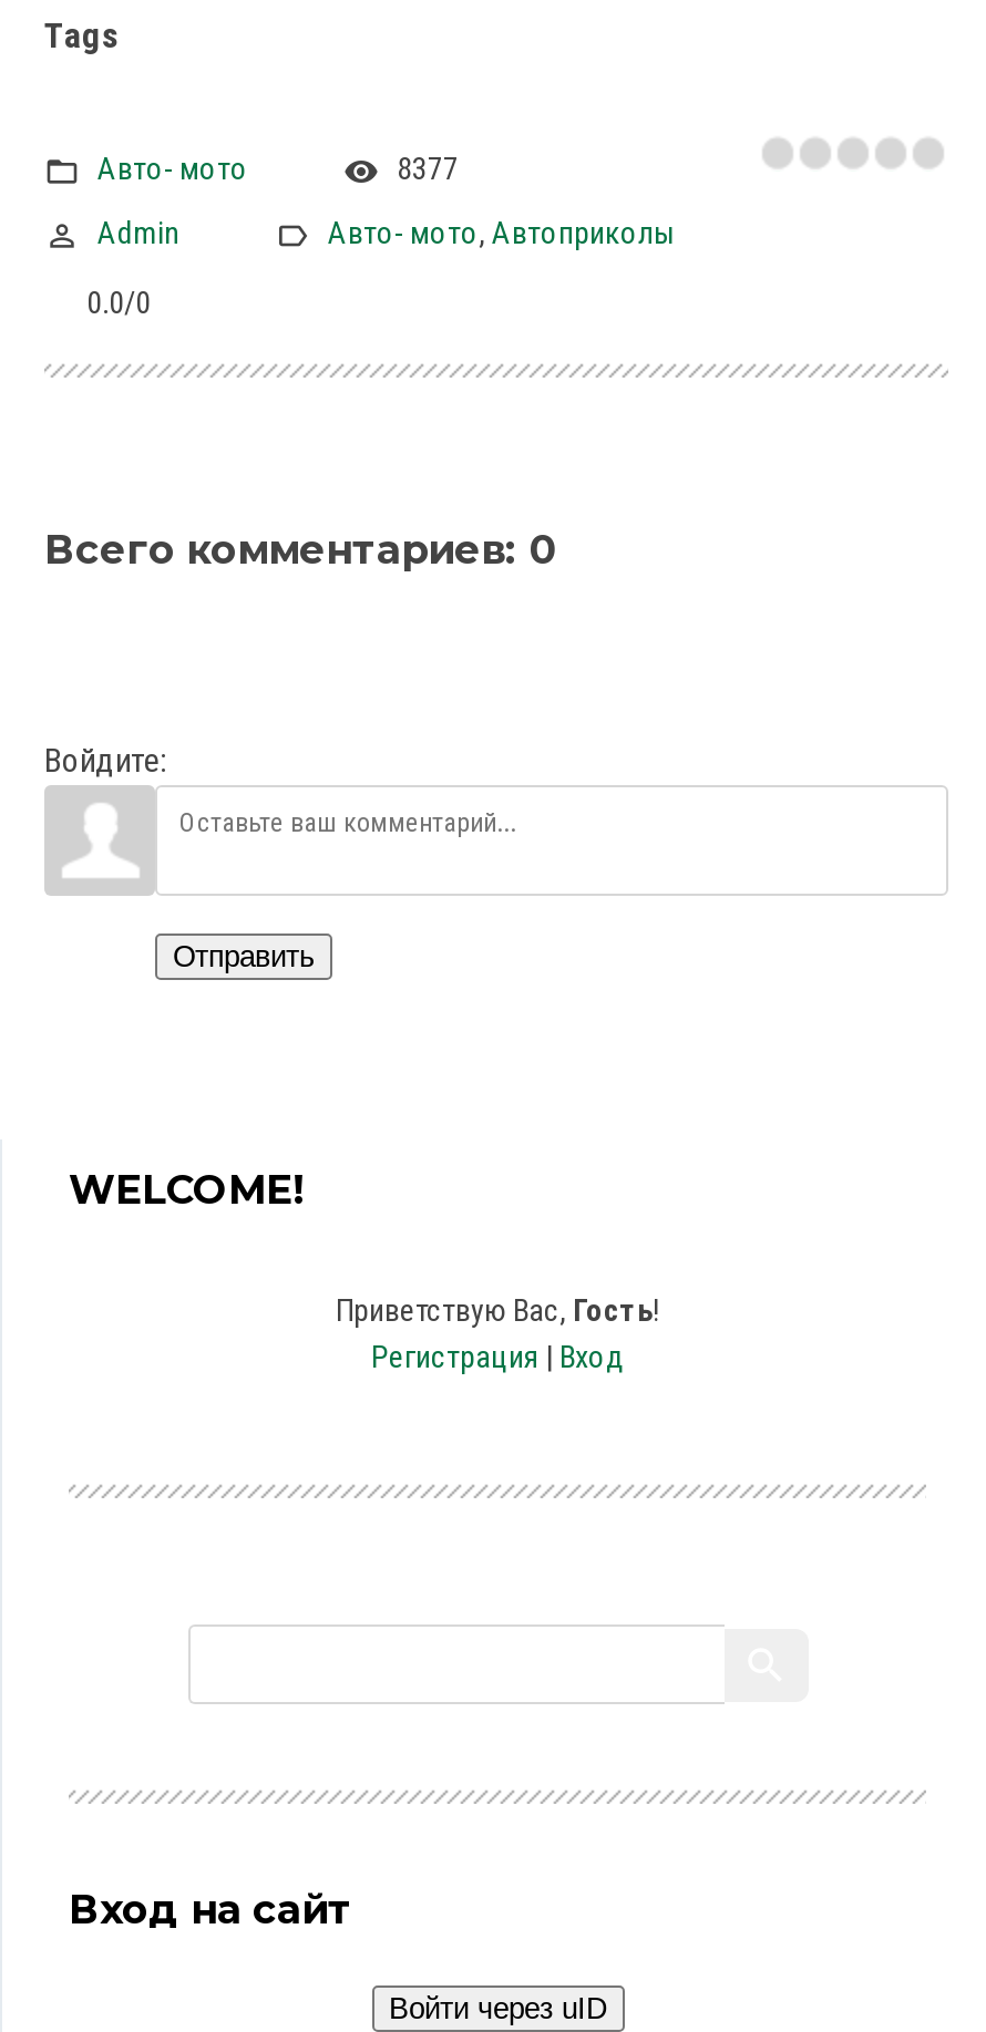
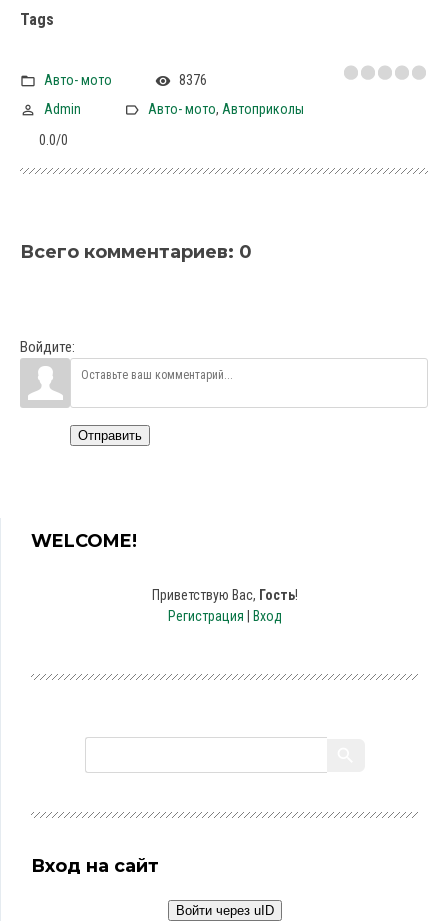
[397,152,459,187] 8377 -> [179,72,207,88] 8376

